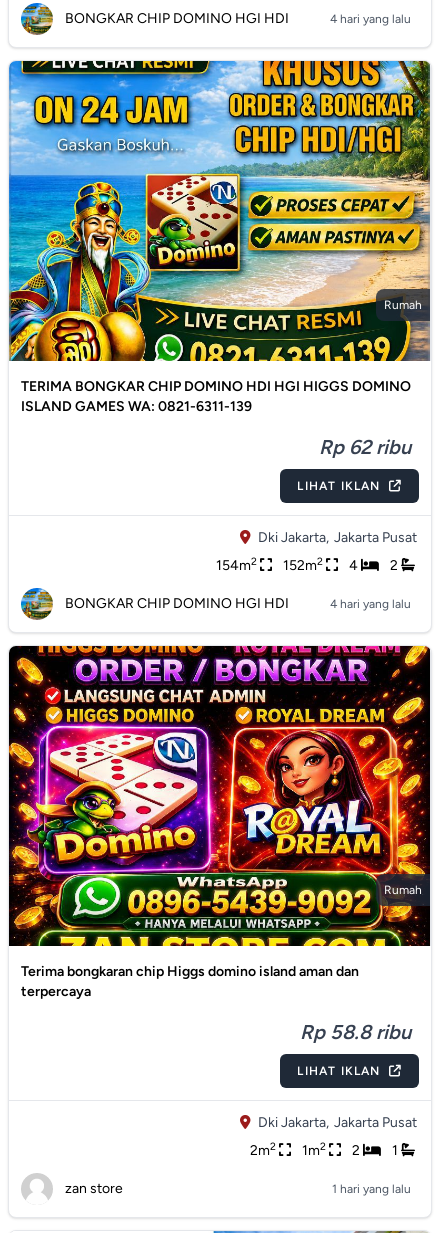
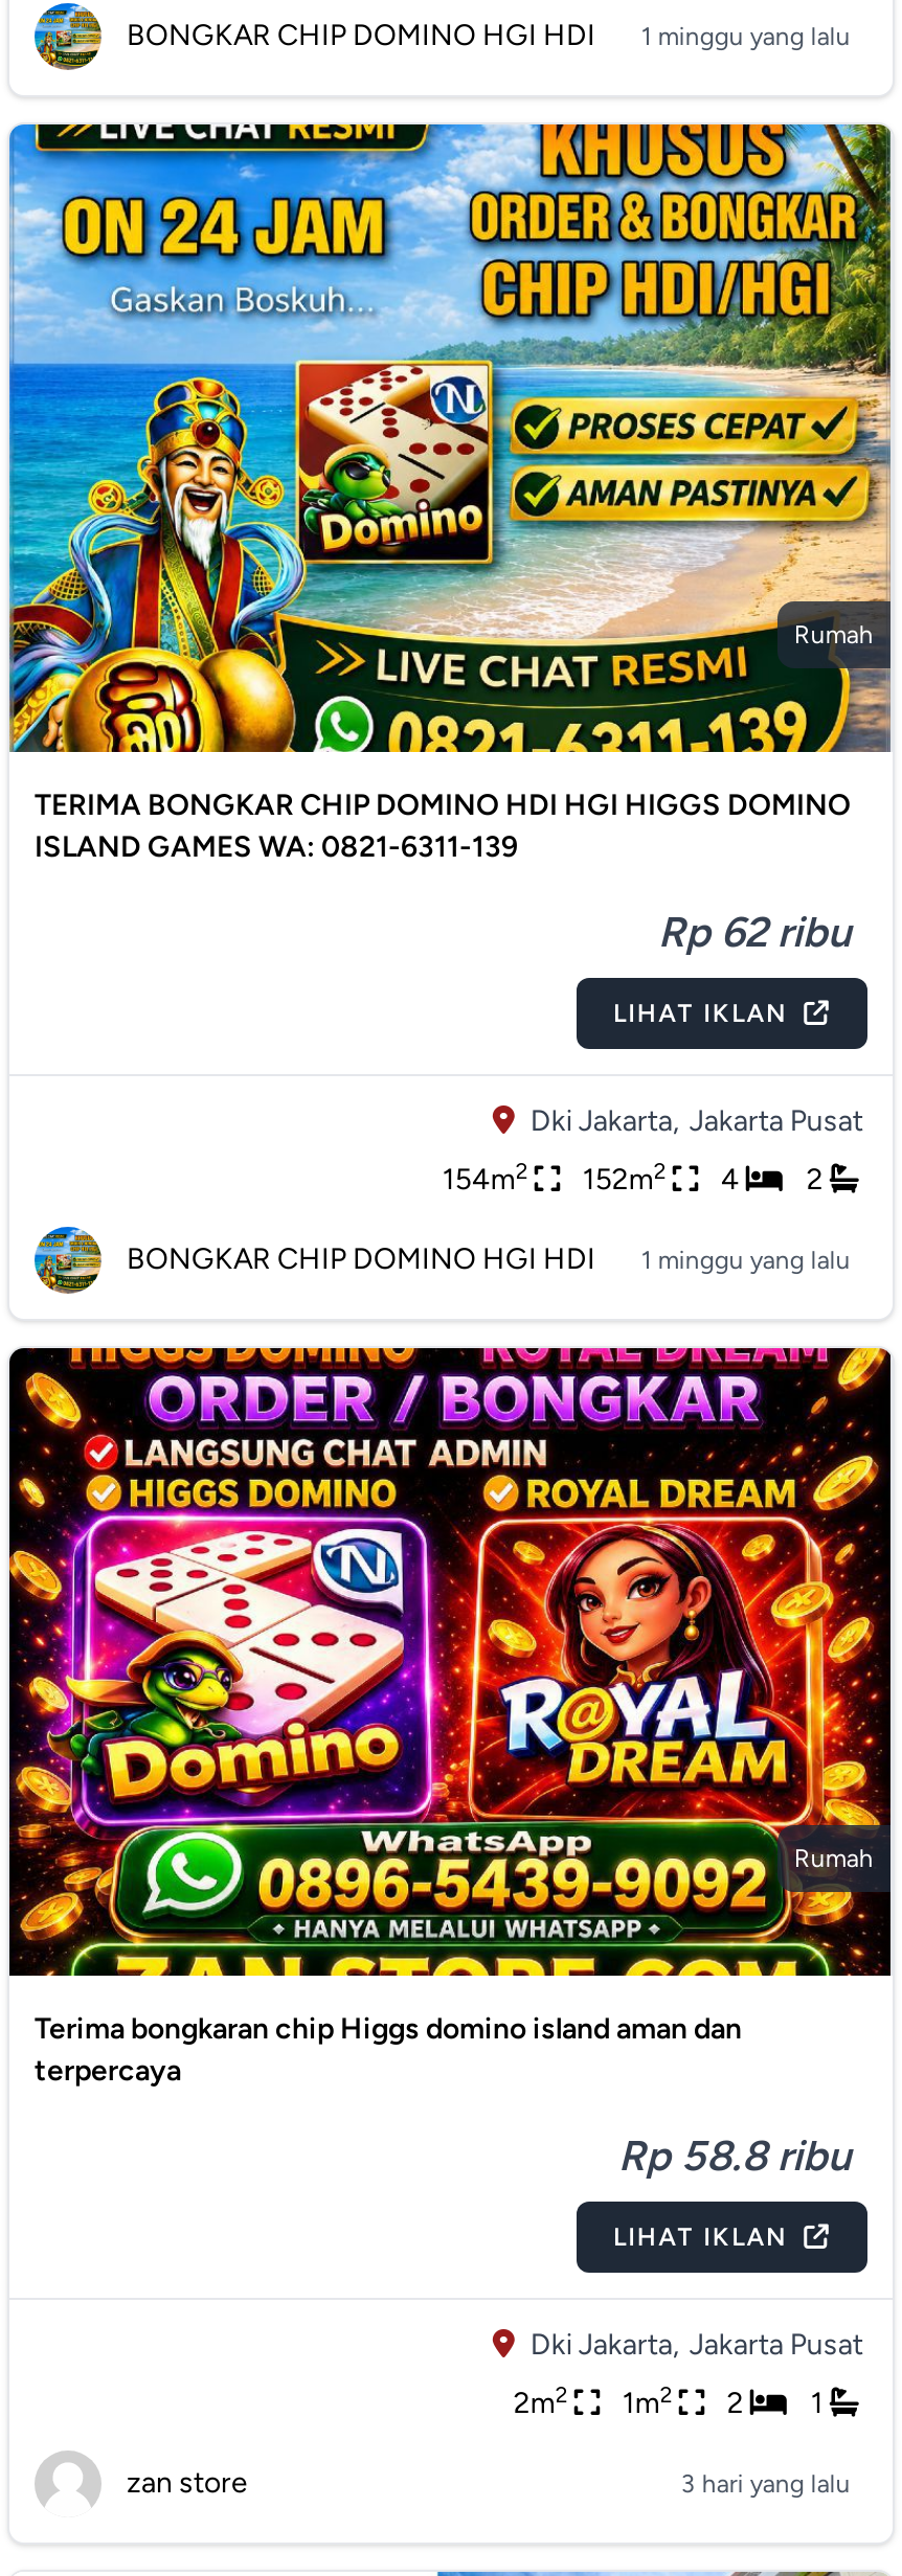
[330,12,411,26] 4 hari yang lalu -> [641,22,851,51] 1 minggu yang lalu
[330,597,411,611] 4 hari yang lalu -> [641,1246,851,1275] 1 minggu yang lalu
[332,1182,411,1196] 1 hari yang lalu -> [681,2469,851,2499] 3 hari yang lalu

